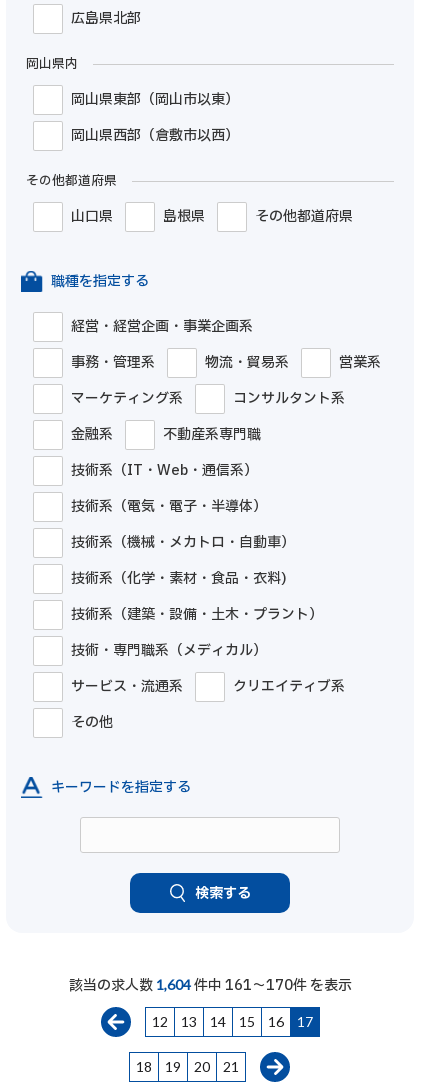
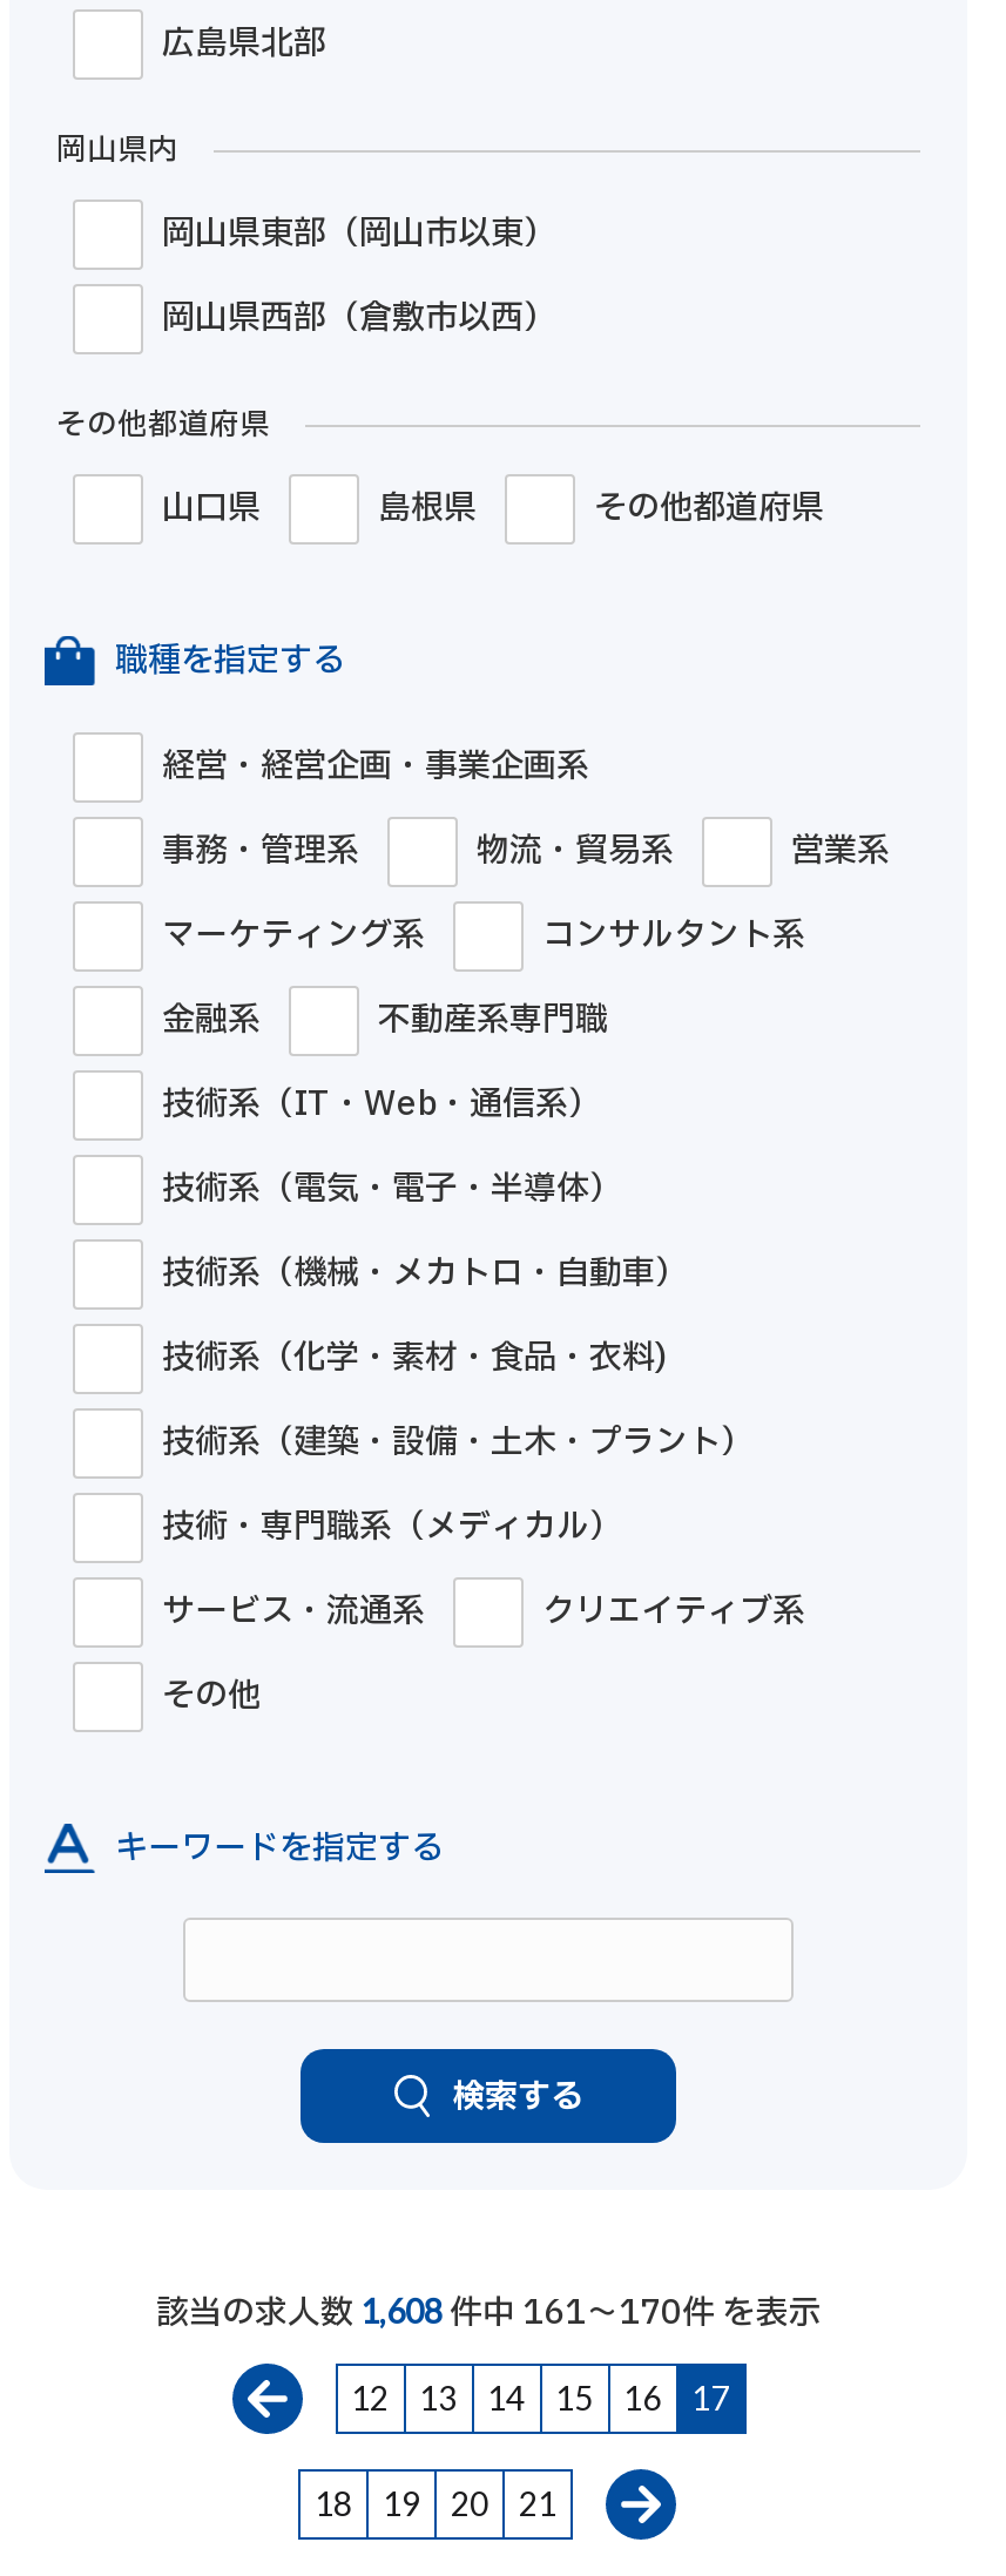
[68,975,351,996] 該当の求人数1,604件中 161～170件 を表示 -> [156,2288,821,2338] 該当の求人数1,608件中 161～170件 を表示

